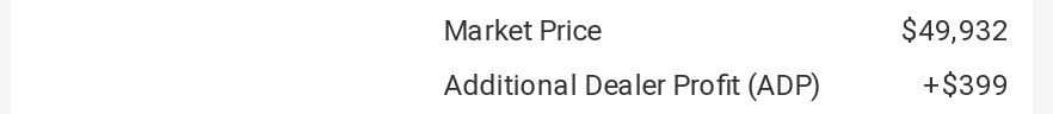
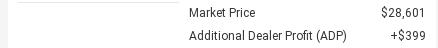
[901,14,1009,47] $49,932 -> [381,6,426,20] $28,601

